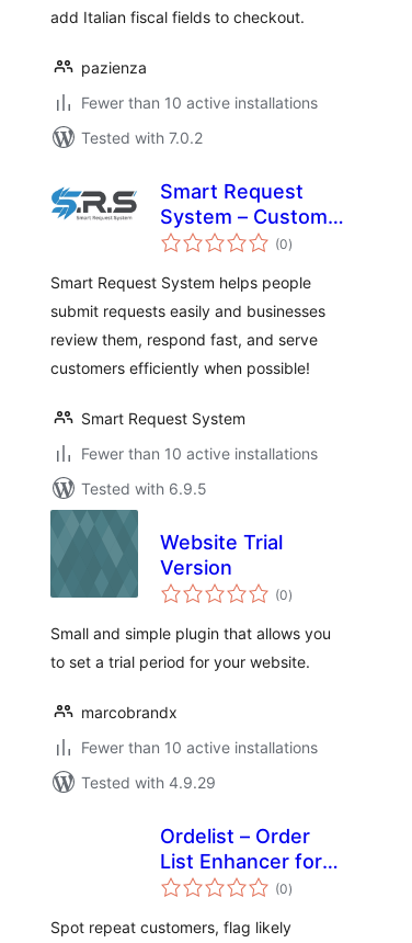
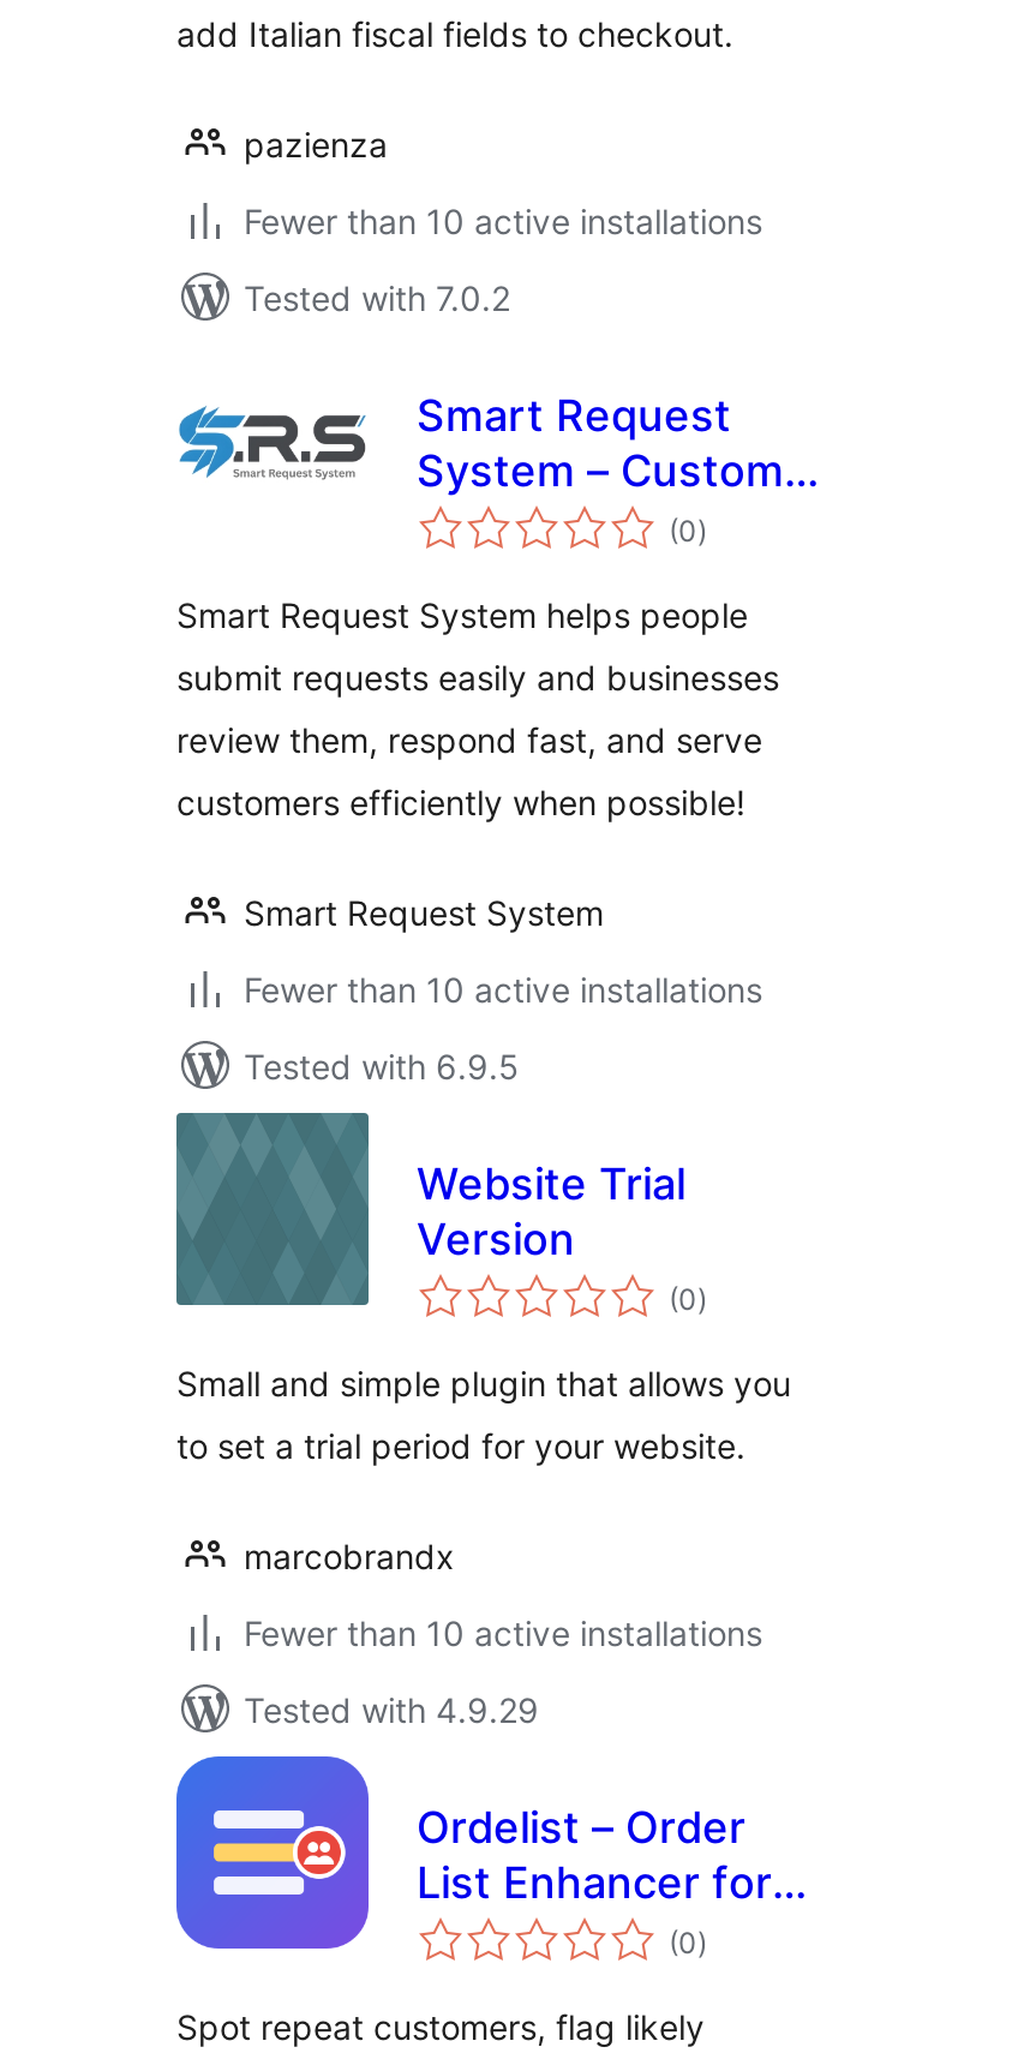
none -> [174,1754,371,1951] [image]

